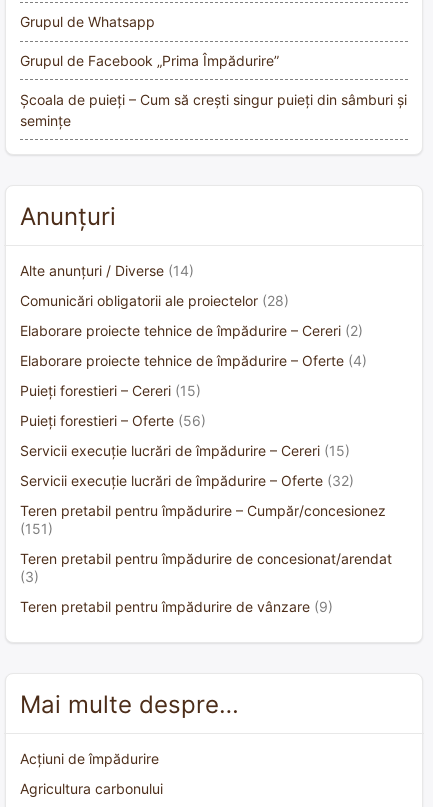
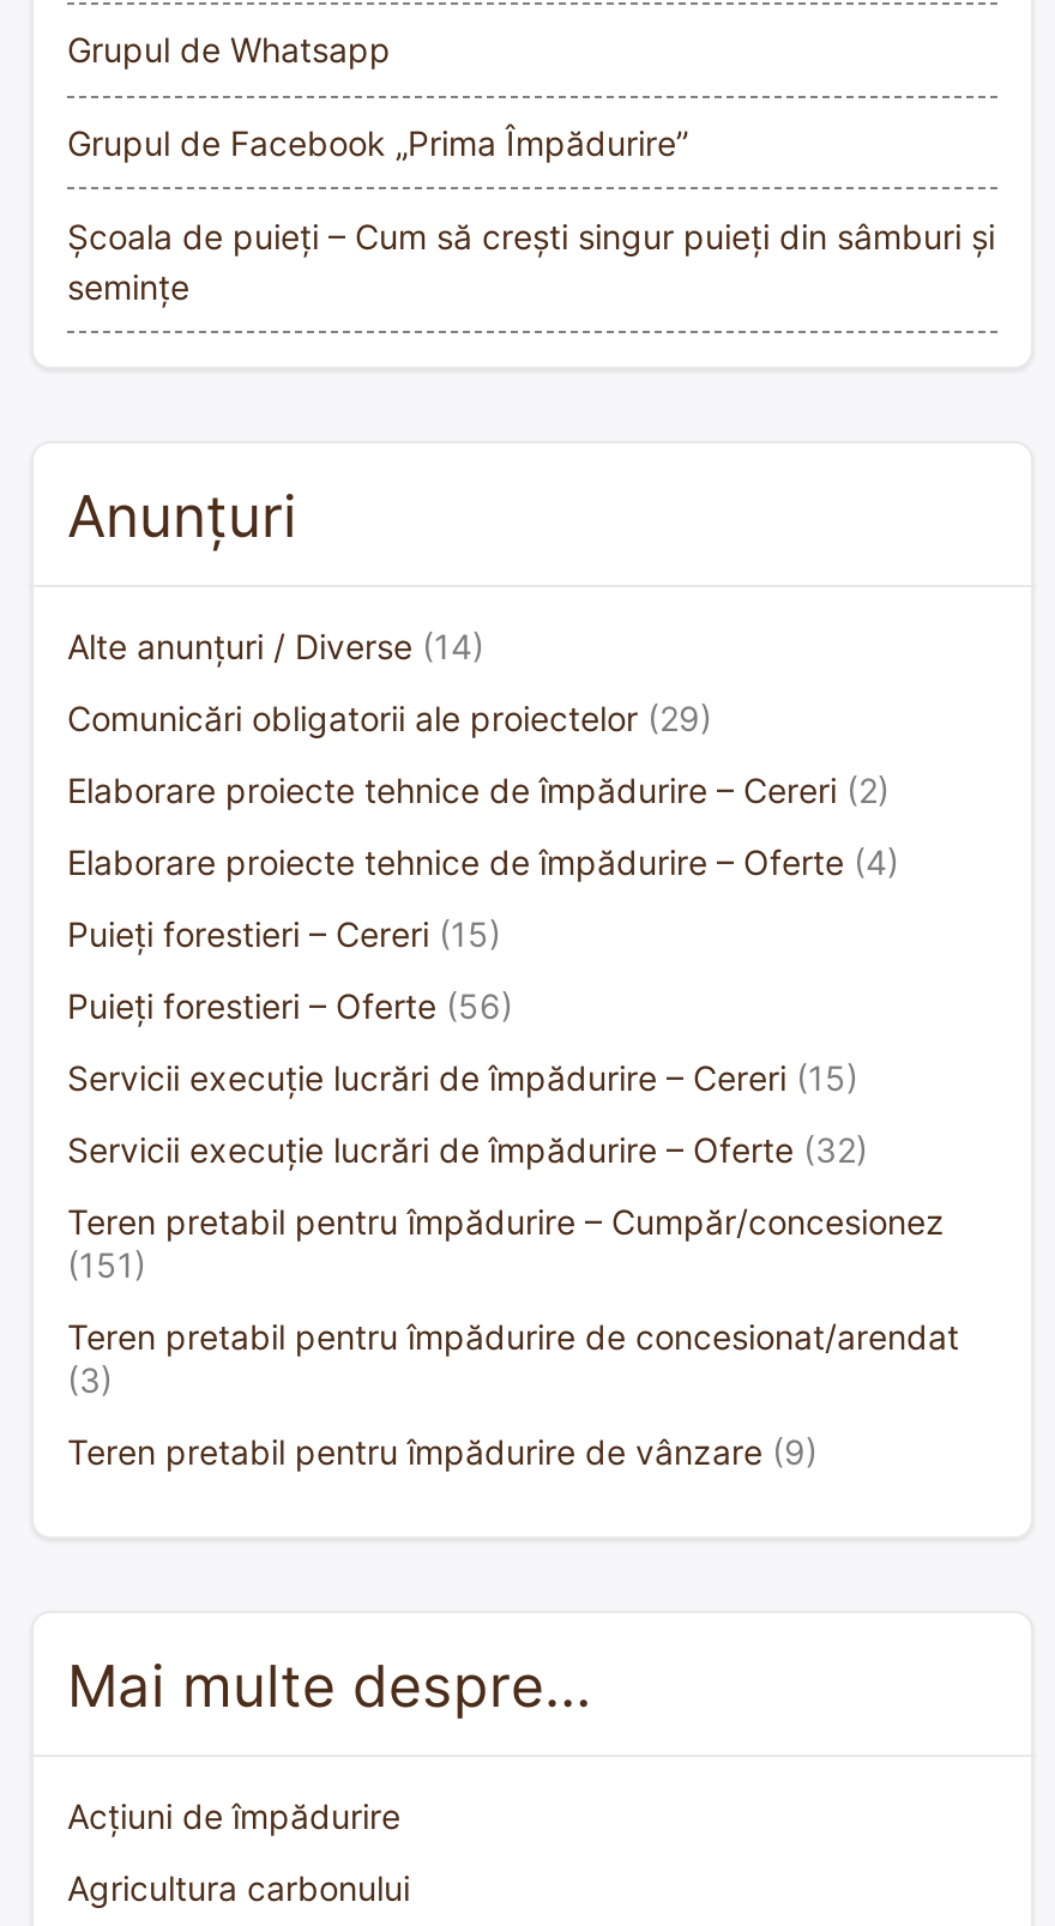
[20,292,289,309] Comunicări obligatorii ale proiectelor (28) -> [67,698,712,739] Comunicări obligatorii ale proiectelor (29)

